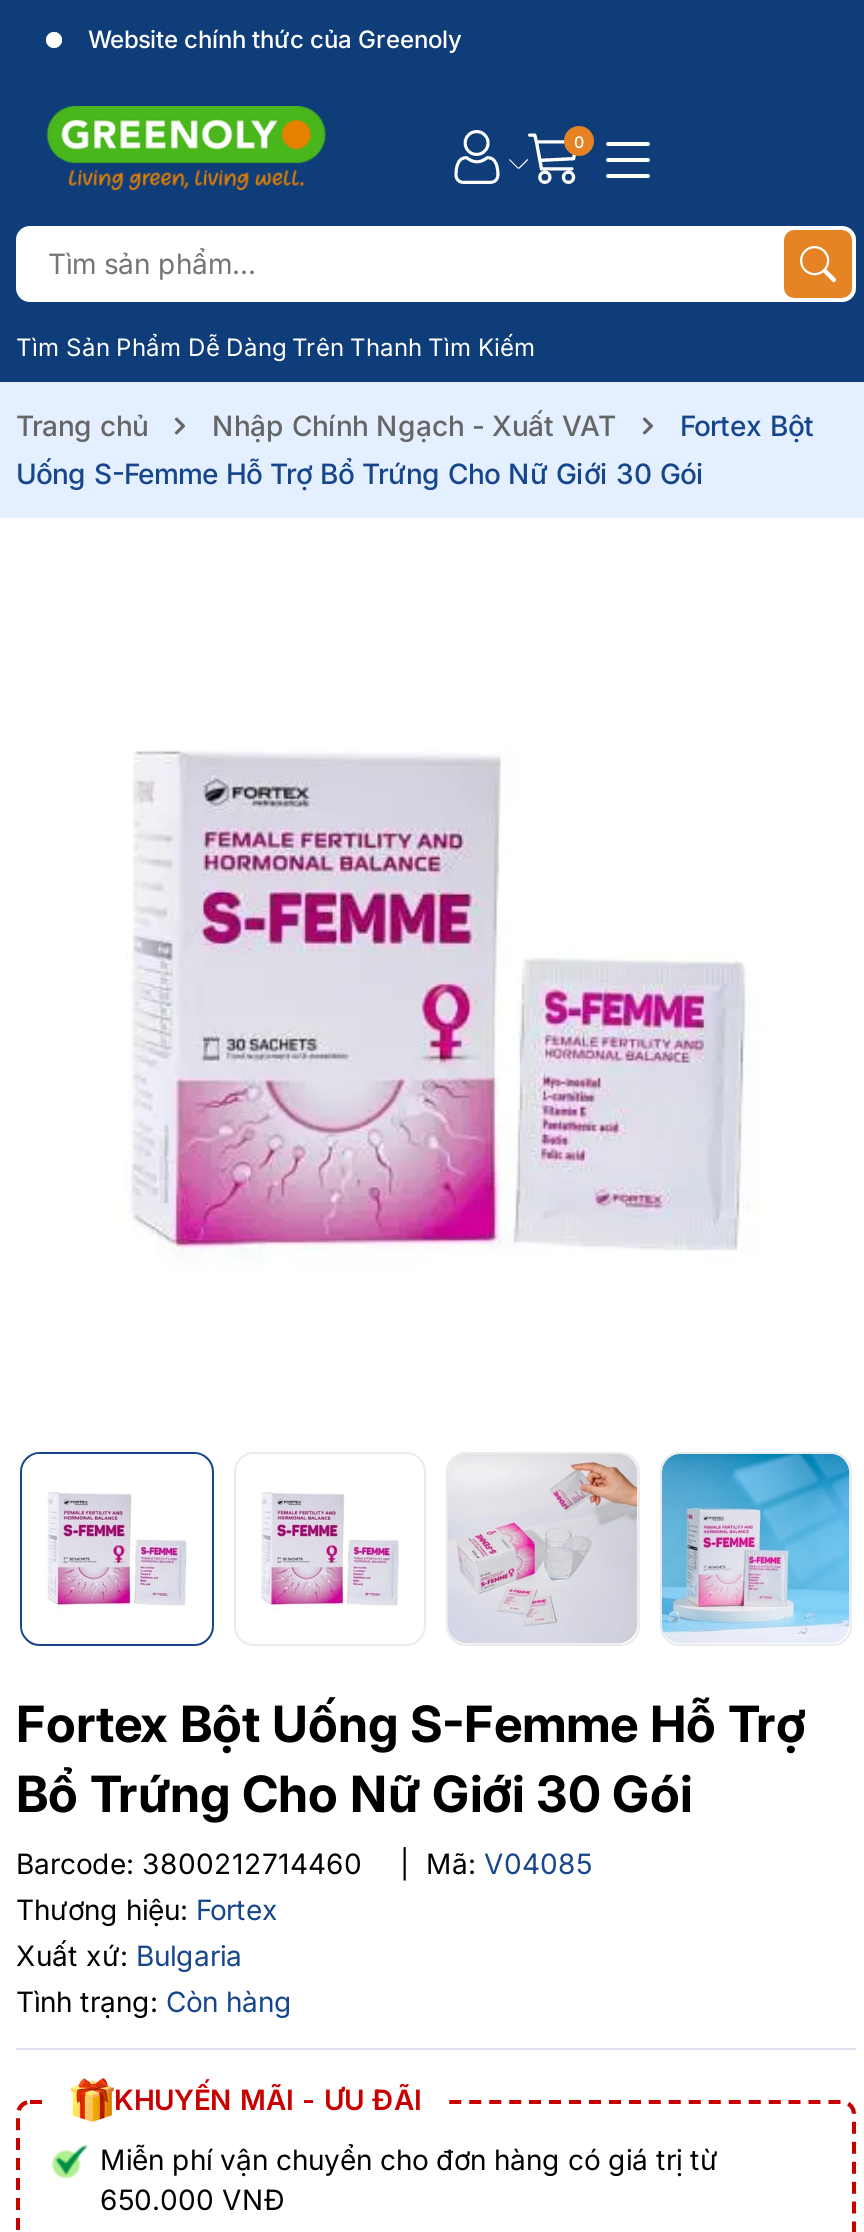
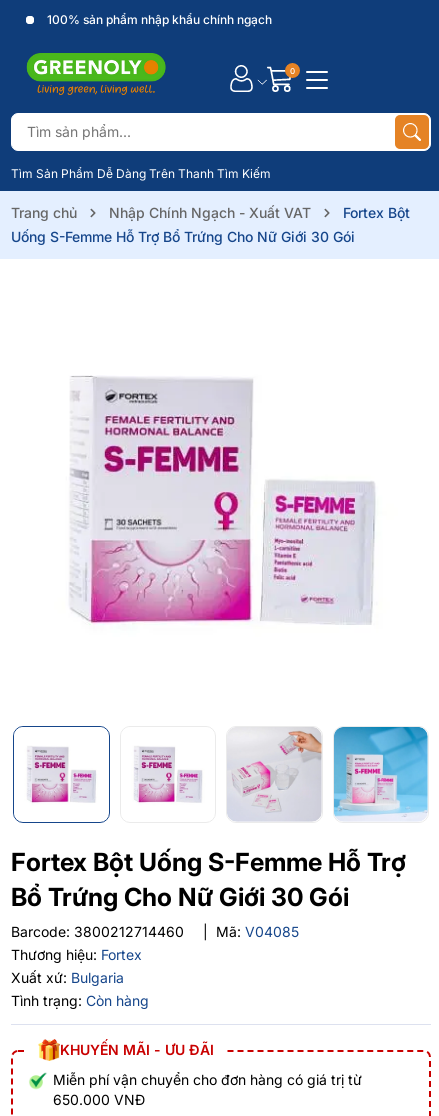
[82,24,462,54] Website chính thức của Greenoly -> [44,12,272,27] 100% sản phẩm nhập khẩu chính ngạch

